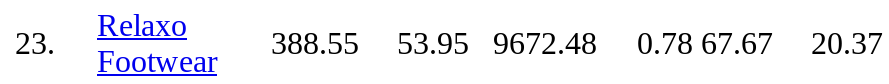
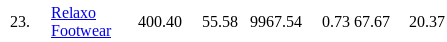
[271,26,359,60] 388.55 -> [138,13,182,30] 400.40
[397,26,469,60] 53.95 -> [202,13,238,30] 55.58
[493,26,597,60] 9672.48 -> [250,13,302,30] 9967.54
[637,26,773,60] 0.78 67.67 -> [322,13,390,30] 0.73 67.67

